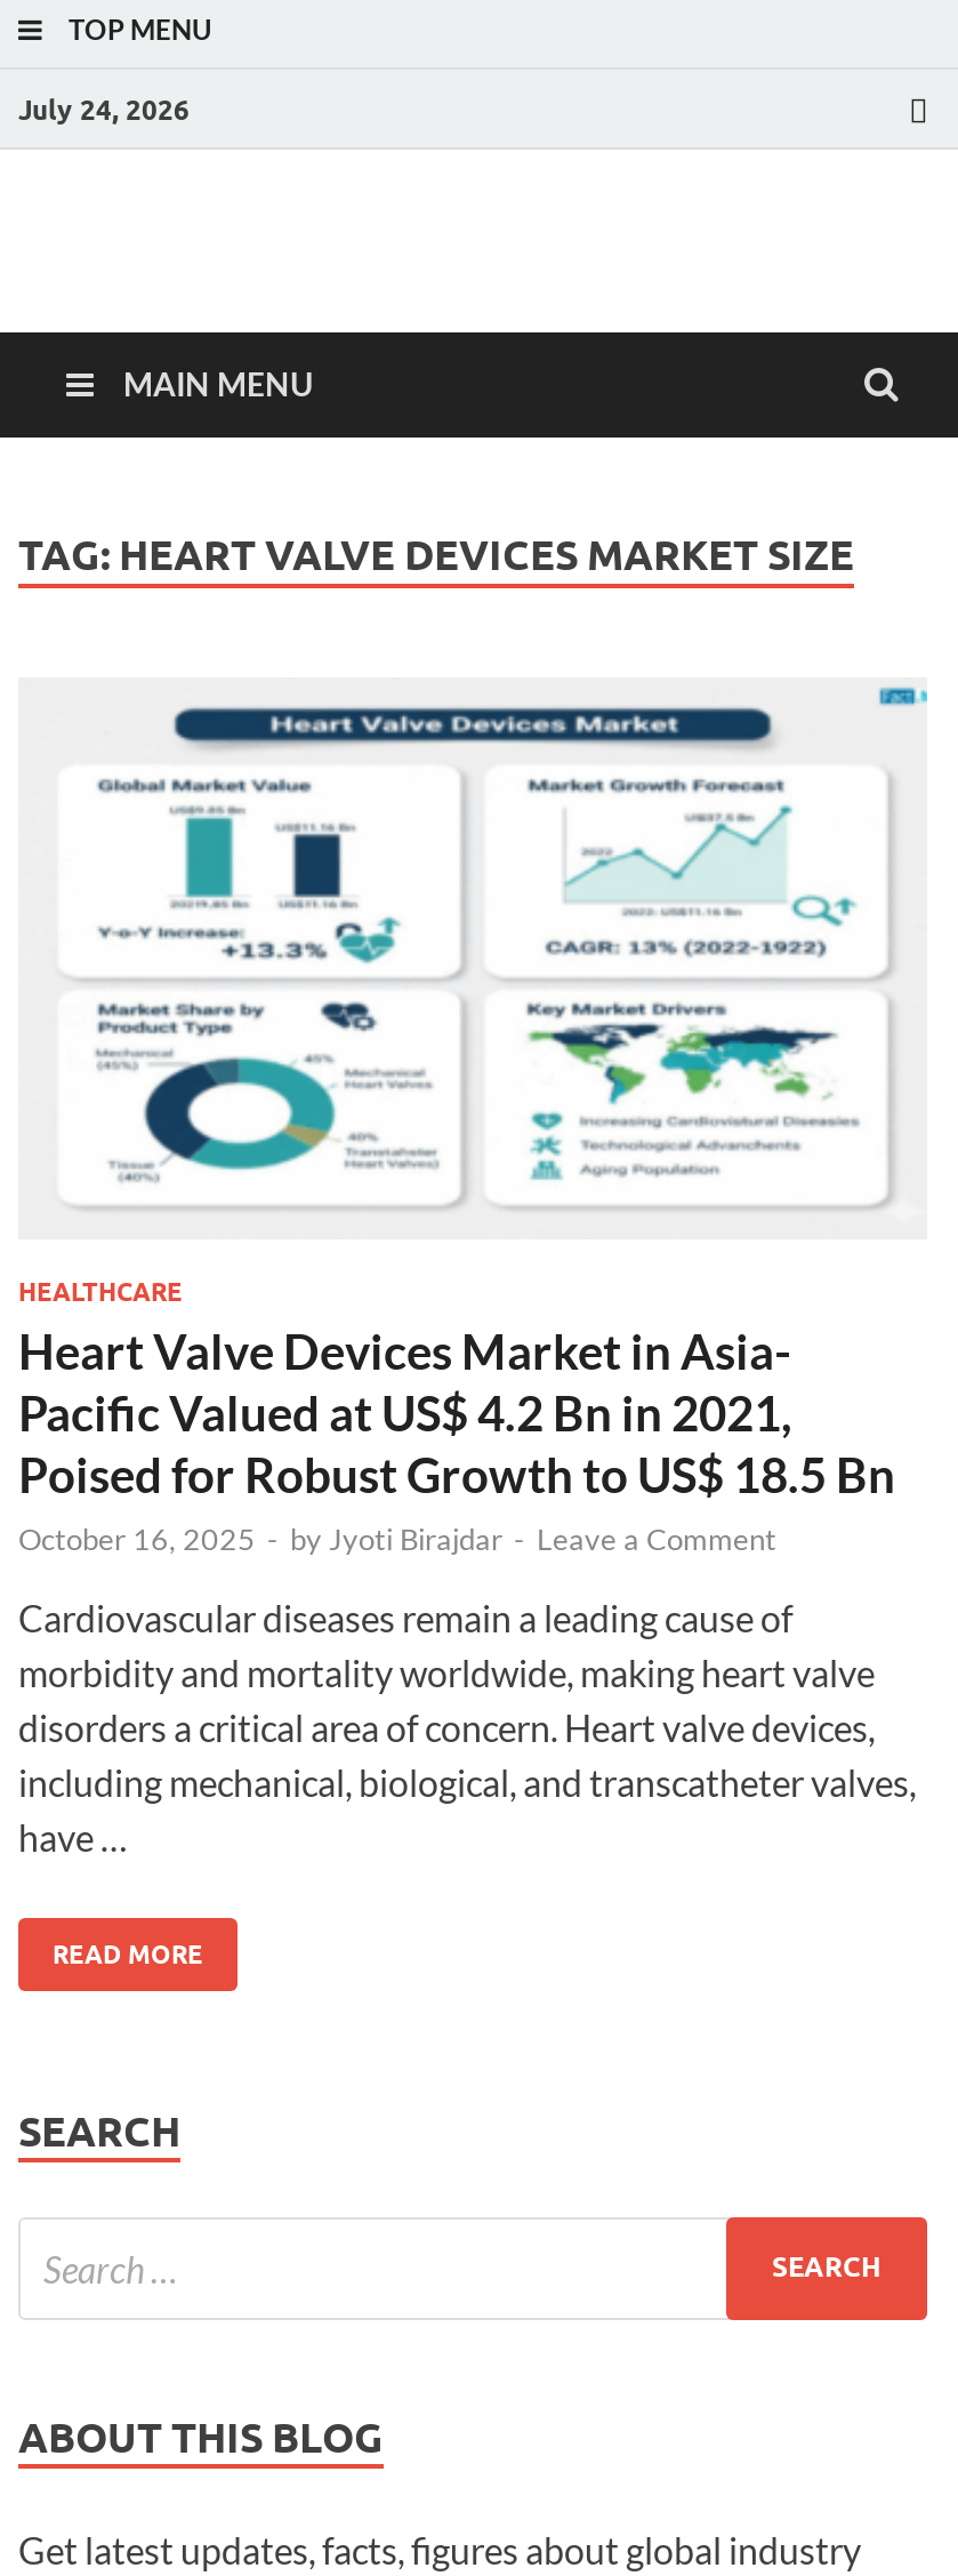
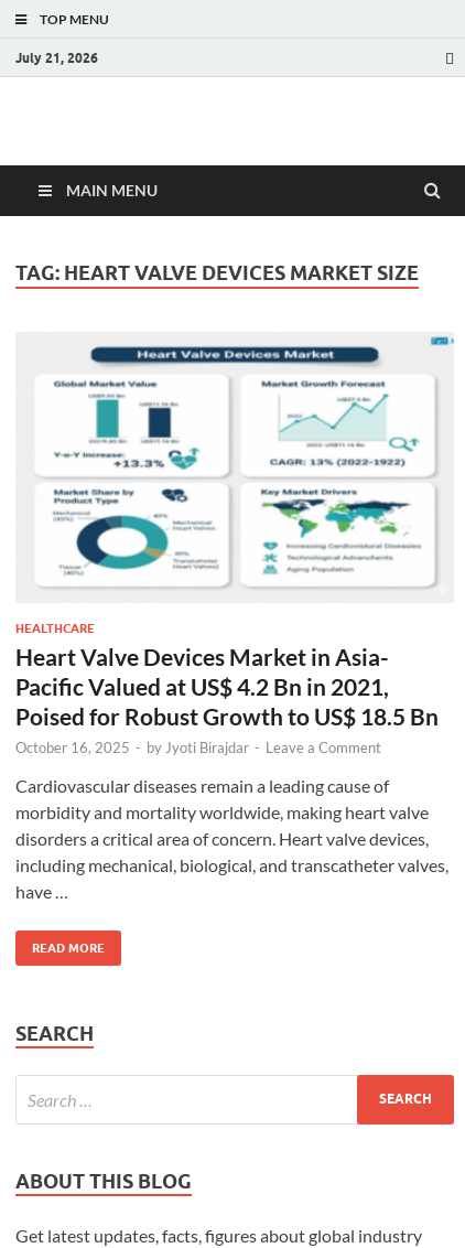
[18,91,190,126] July 24, 2026 -> [15,49,98,66] July 21, 2026

